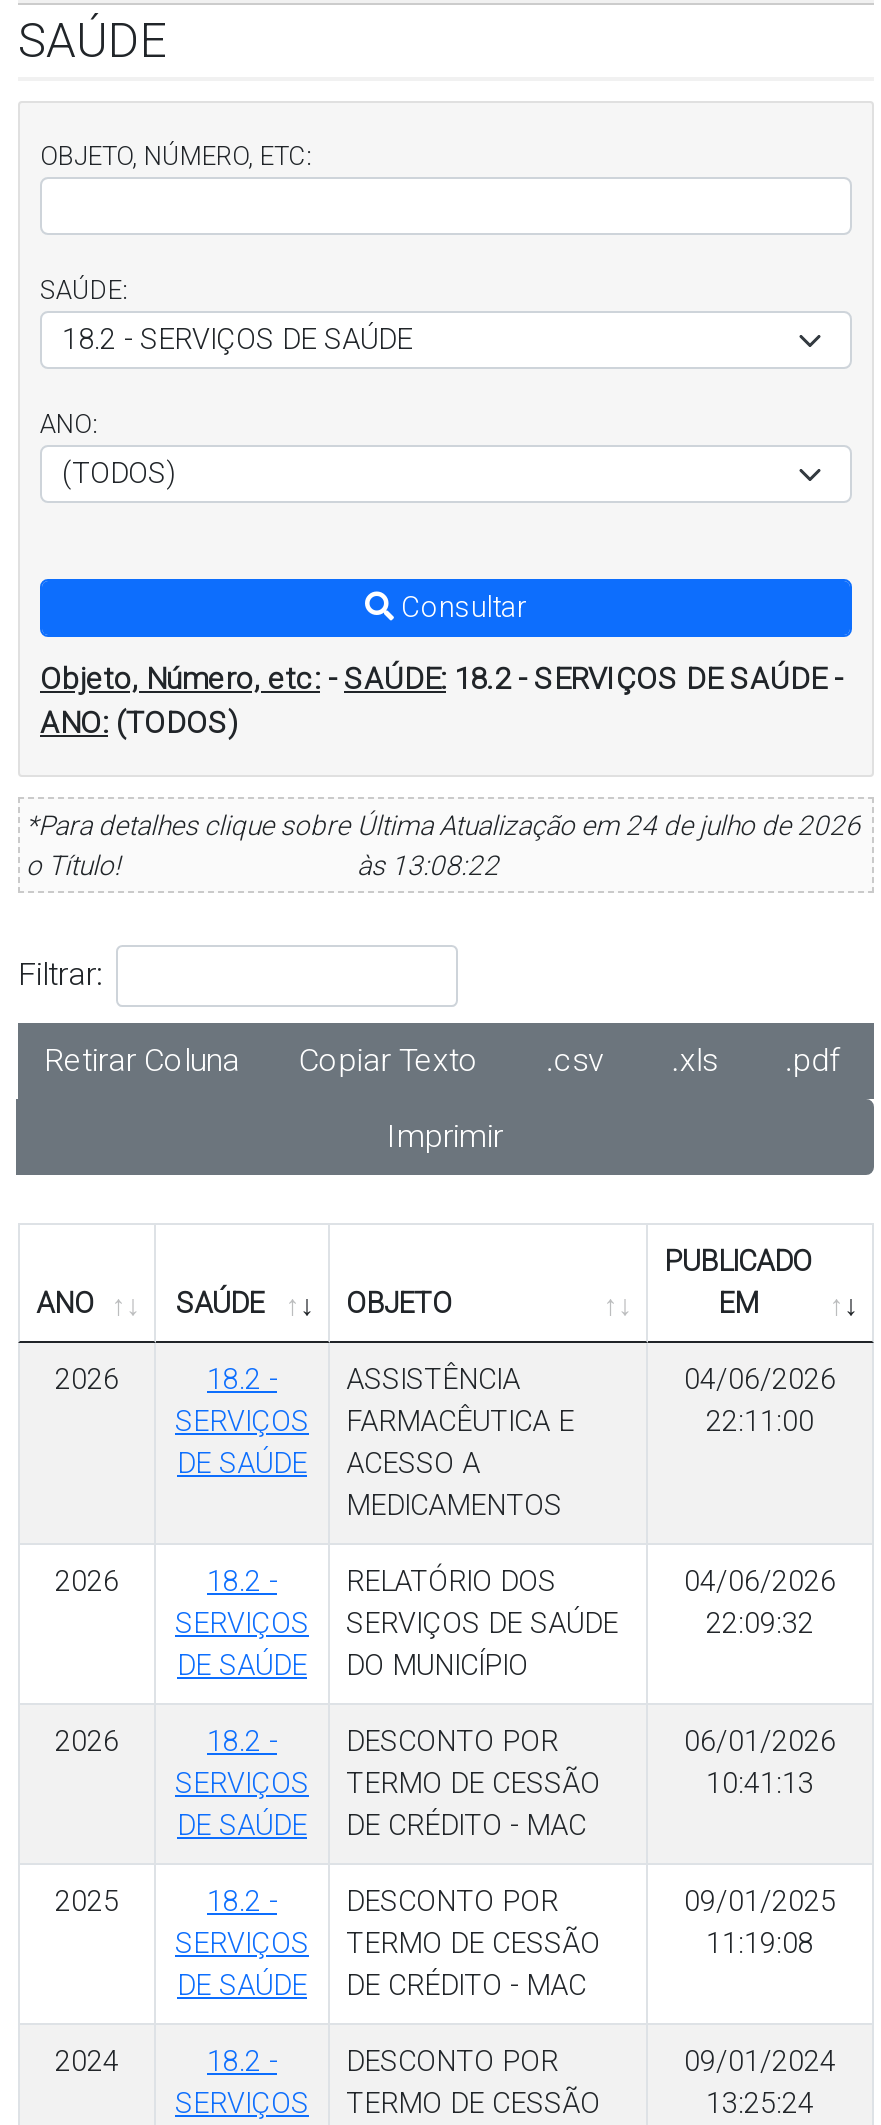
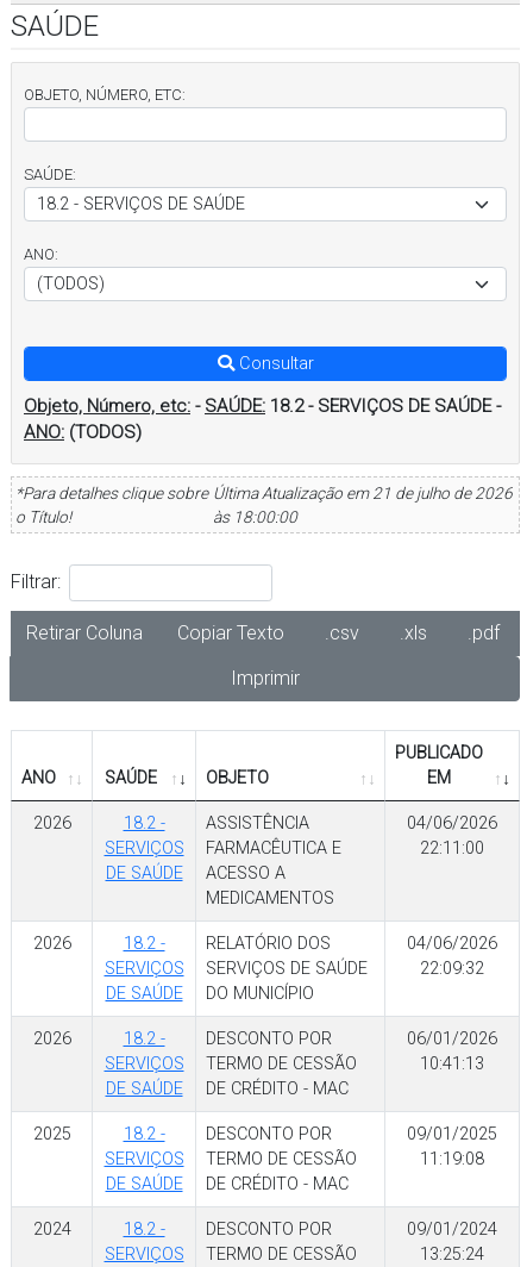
[357,809,861,841] Última Atualização em 24 de julho de 2026 -> [212,483,512,503] Última Atualização em 21 de julho de 2026
[357,849,499,881] às 13:08:22 -> [212,507,297,526] às 18:00:00

